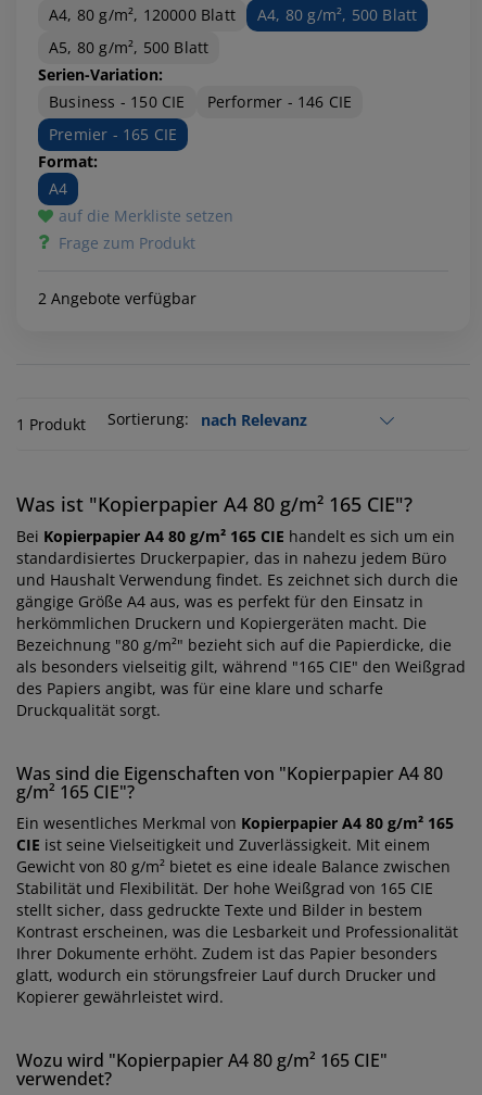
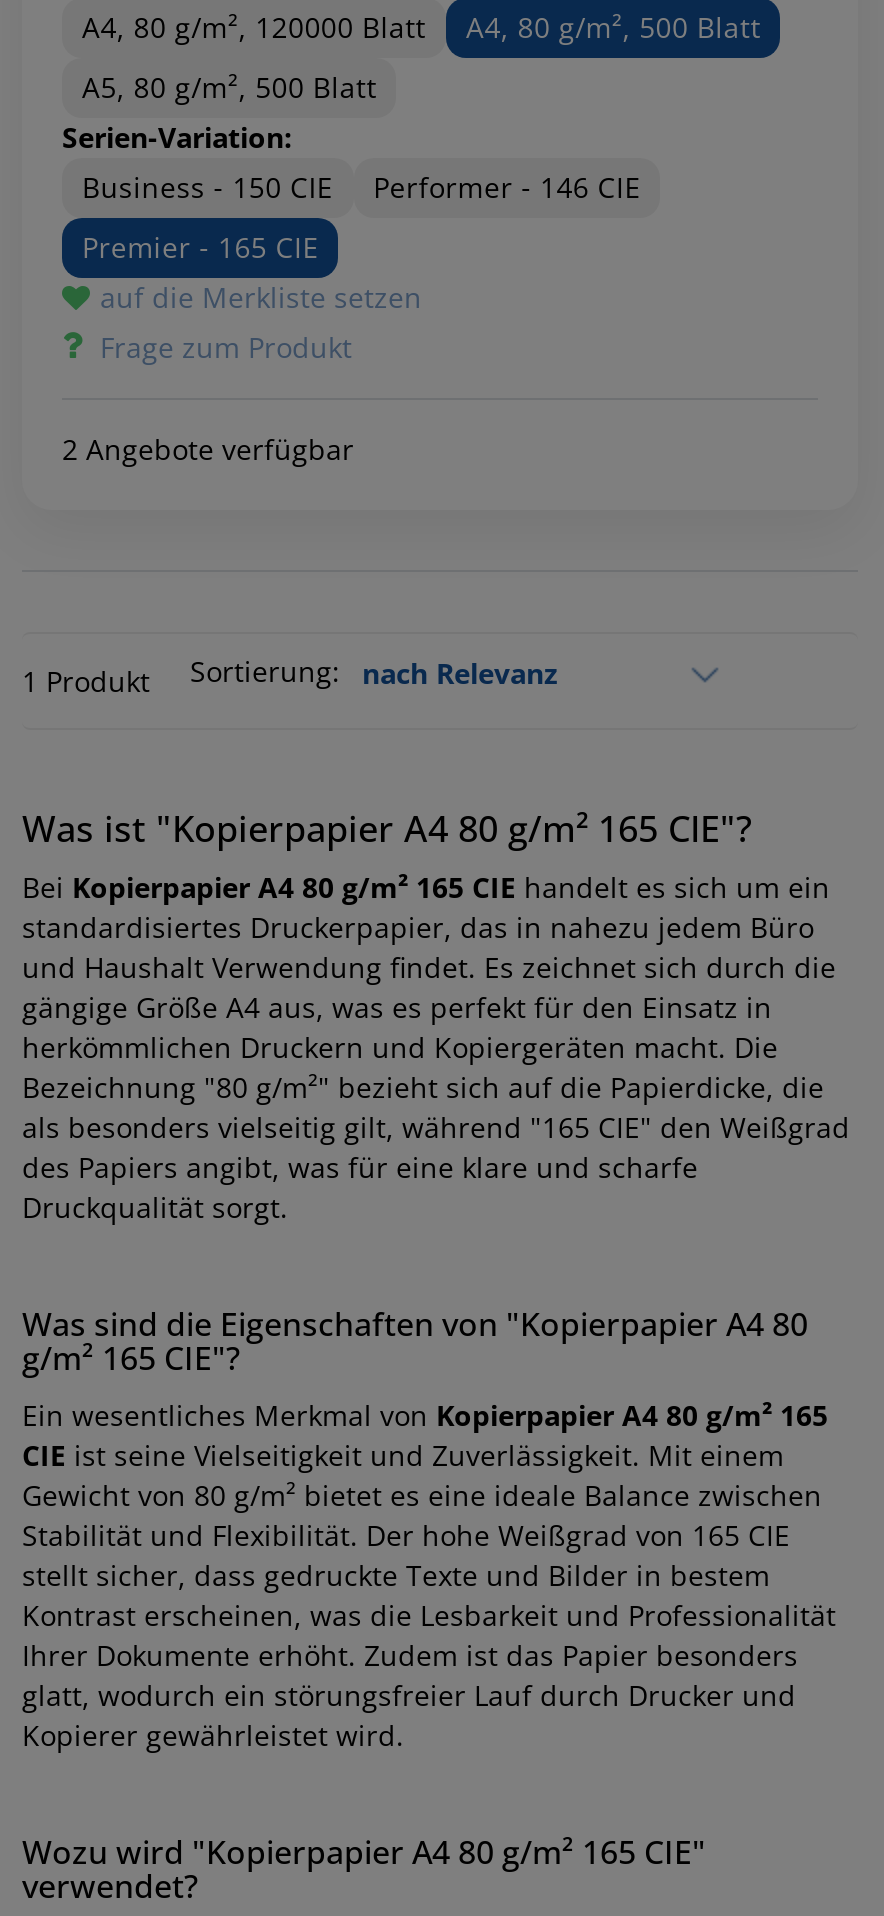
[38,151,98,198] Format: | A4 -> none

